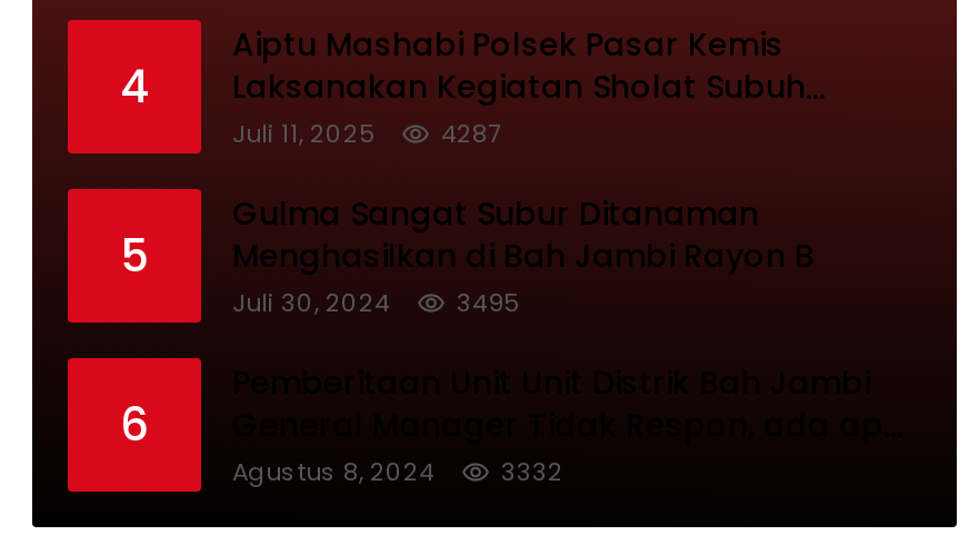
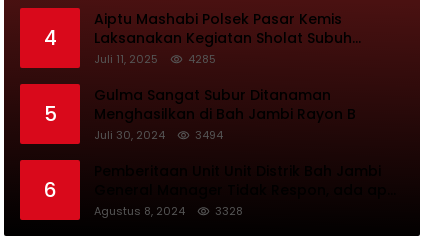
[441,116,501,152] 4287 -> [188,51,216,67] 4285
[232,285,519,321] Juli 30, 2024 3495 -> [94,127,223,143] Juli 30, 2024 3494
[501,454,563,490] 3332 -> [215,203,243,219] 3328

